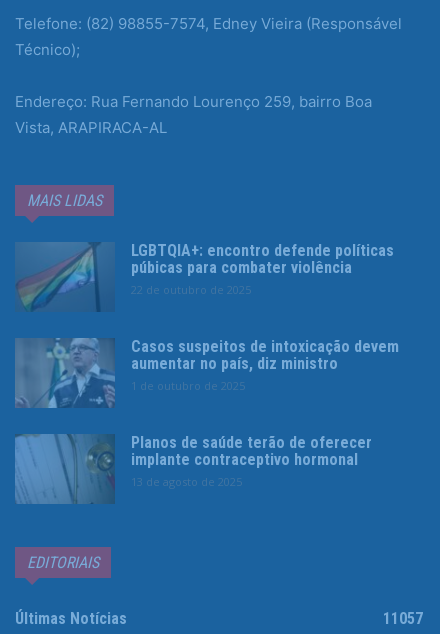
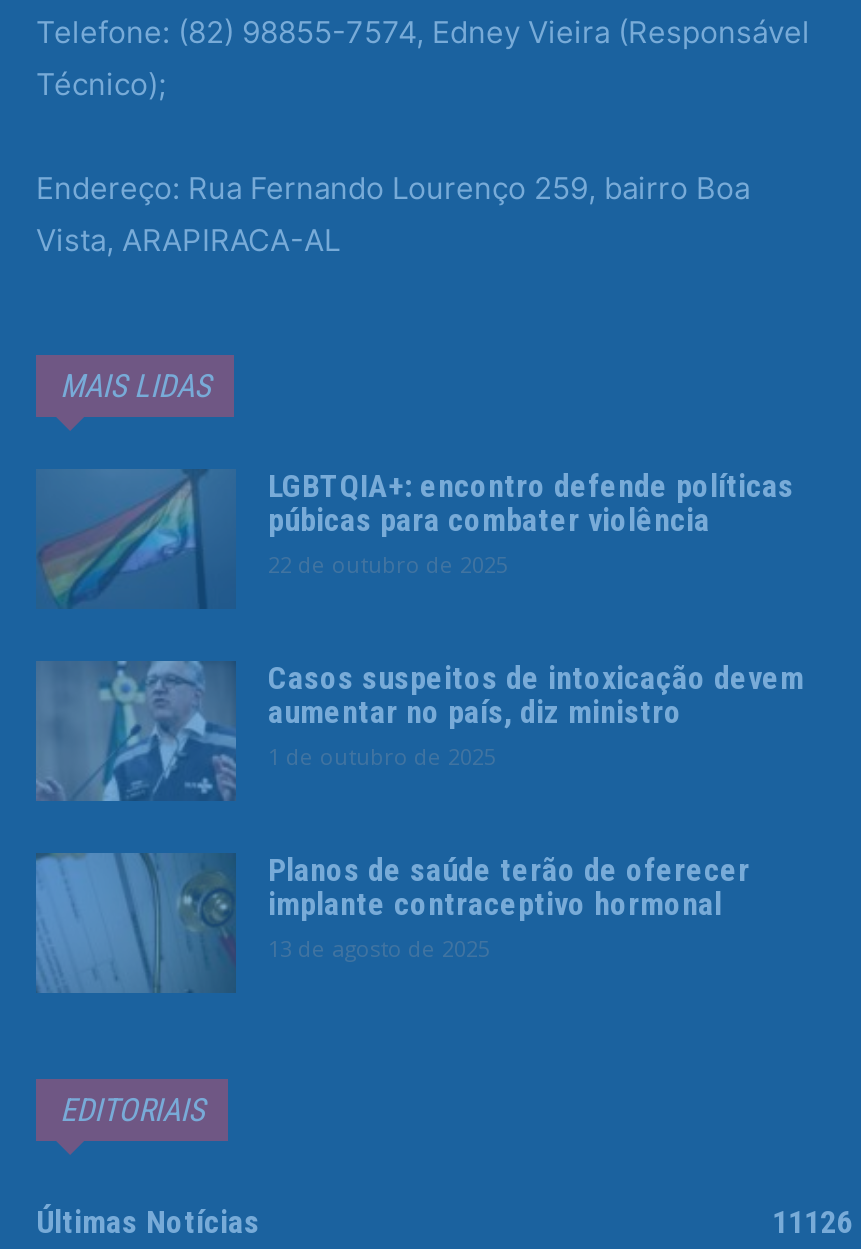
[383,609,423,628] 11057 -> [772,1202,852,1240] 11126

